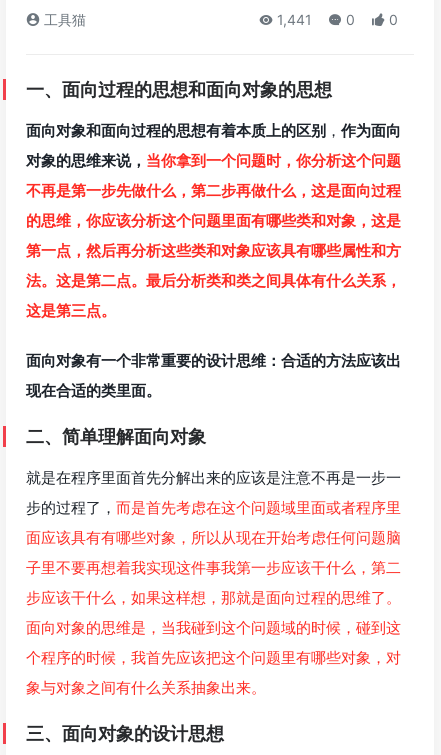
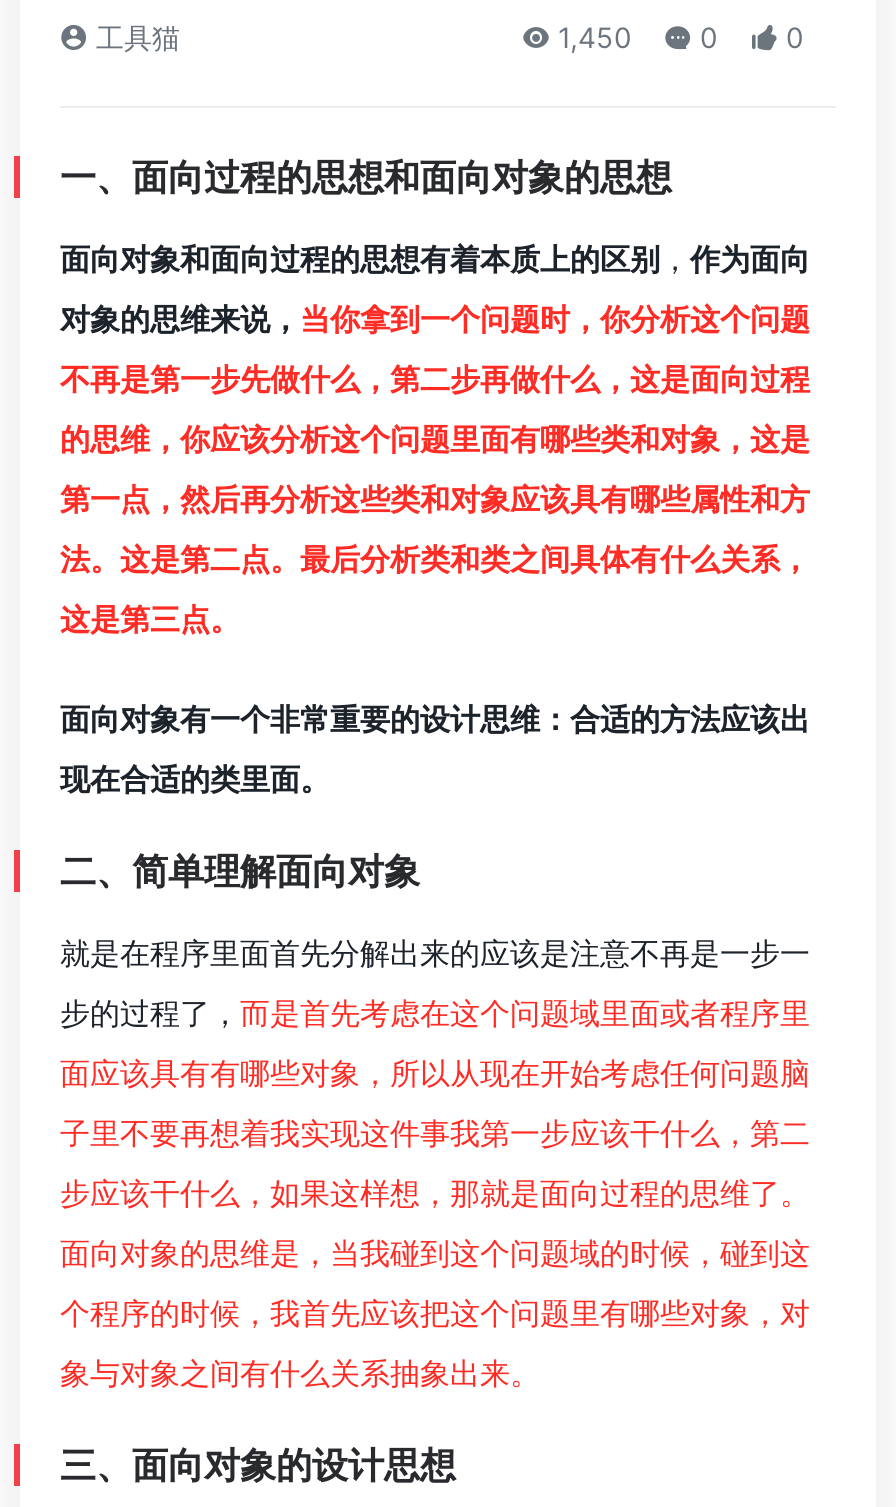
[273,11,398,28] 1,441 0 0 -> [550,20,804,54] 1,450 0 0

